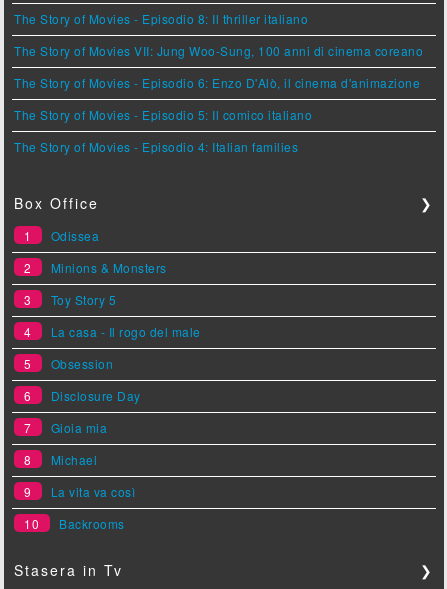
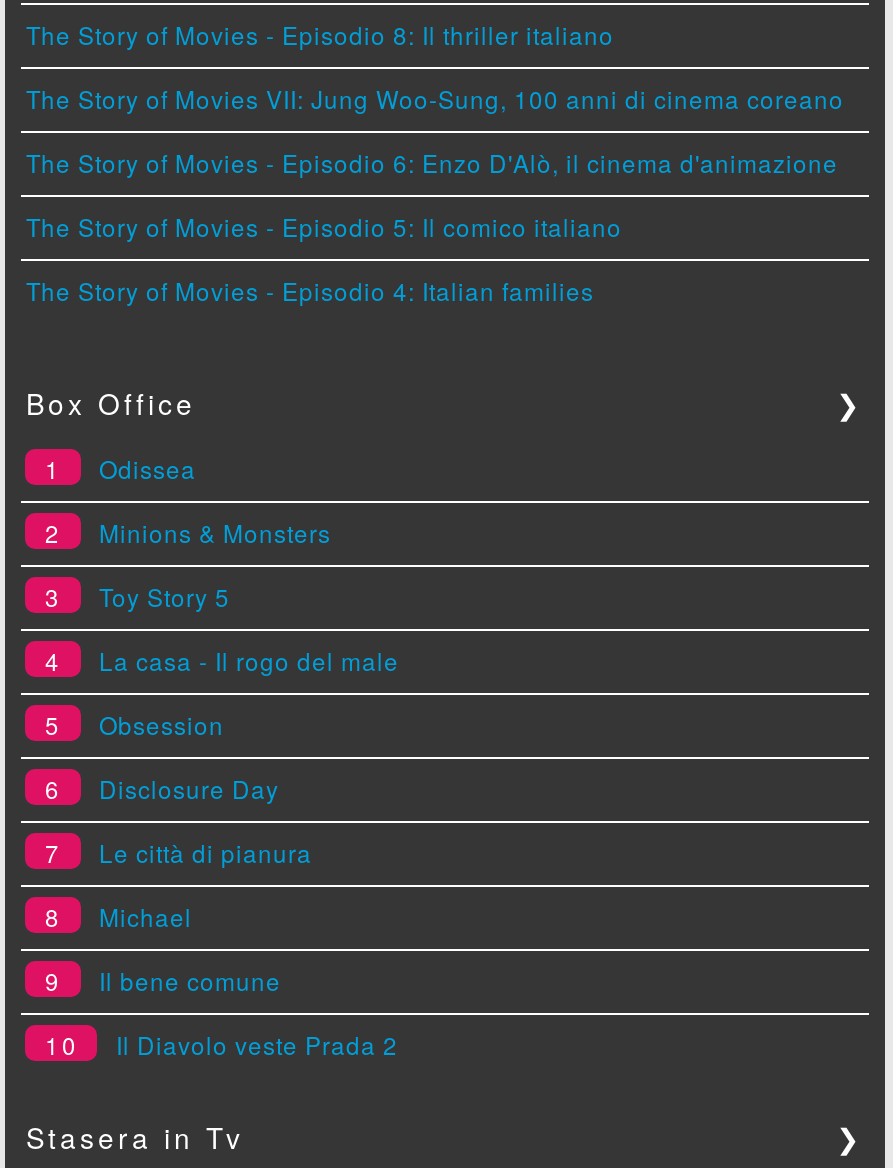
[51,419,107,436] Gioia mia -> [99,836,312,870] Le città di pianura
[51,483,135,500] La vita va così -> [99,964,281,998] Il bene comune
[59,515,125,532] Backrooms -> [116,1028,398,1062] Il Diavolo veste Prada 2

